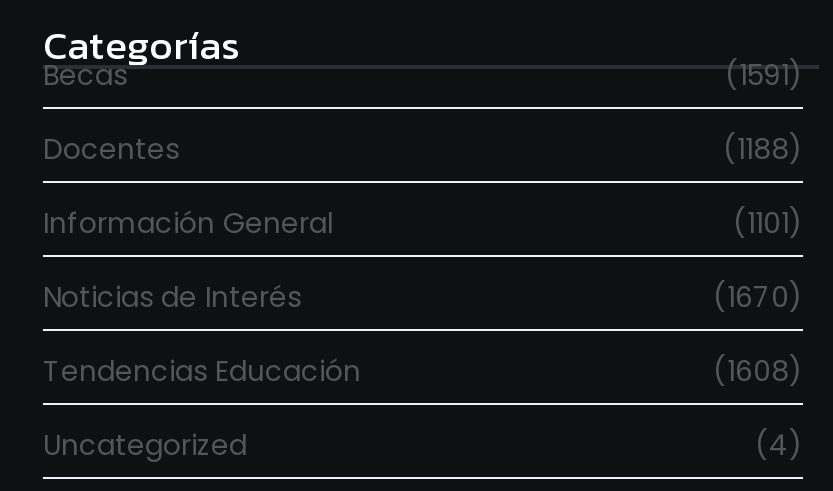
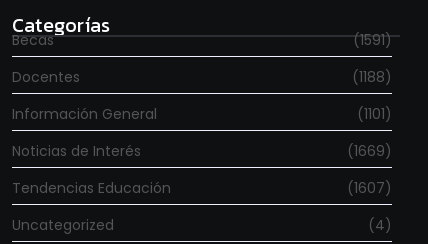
[705,276,803,316] (1670) -> [343,141,392,161] (1669)
[705,350,803,390] (1608) -> [343,178,392,198] (1607)

